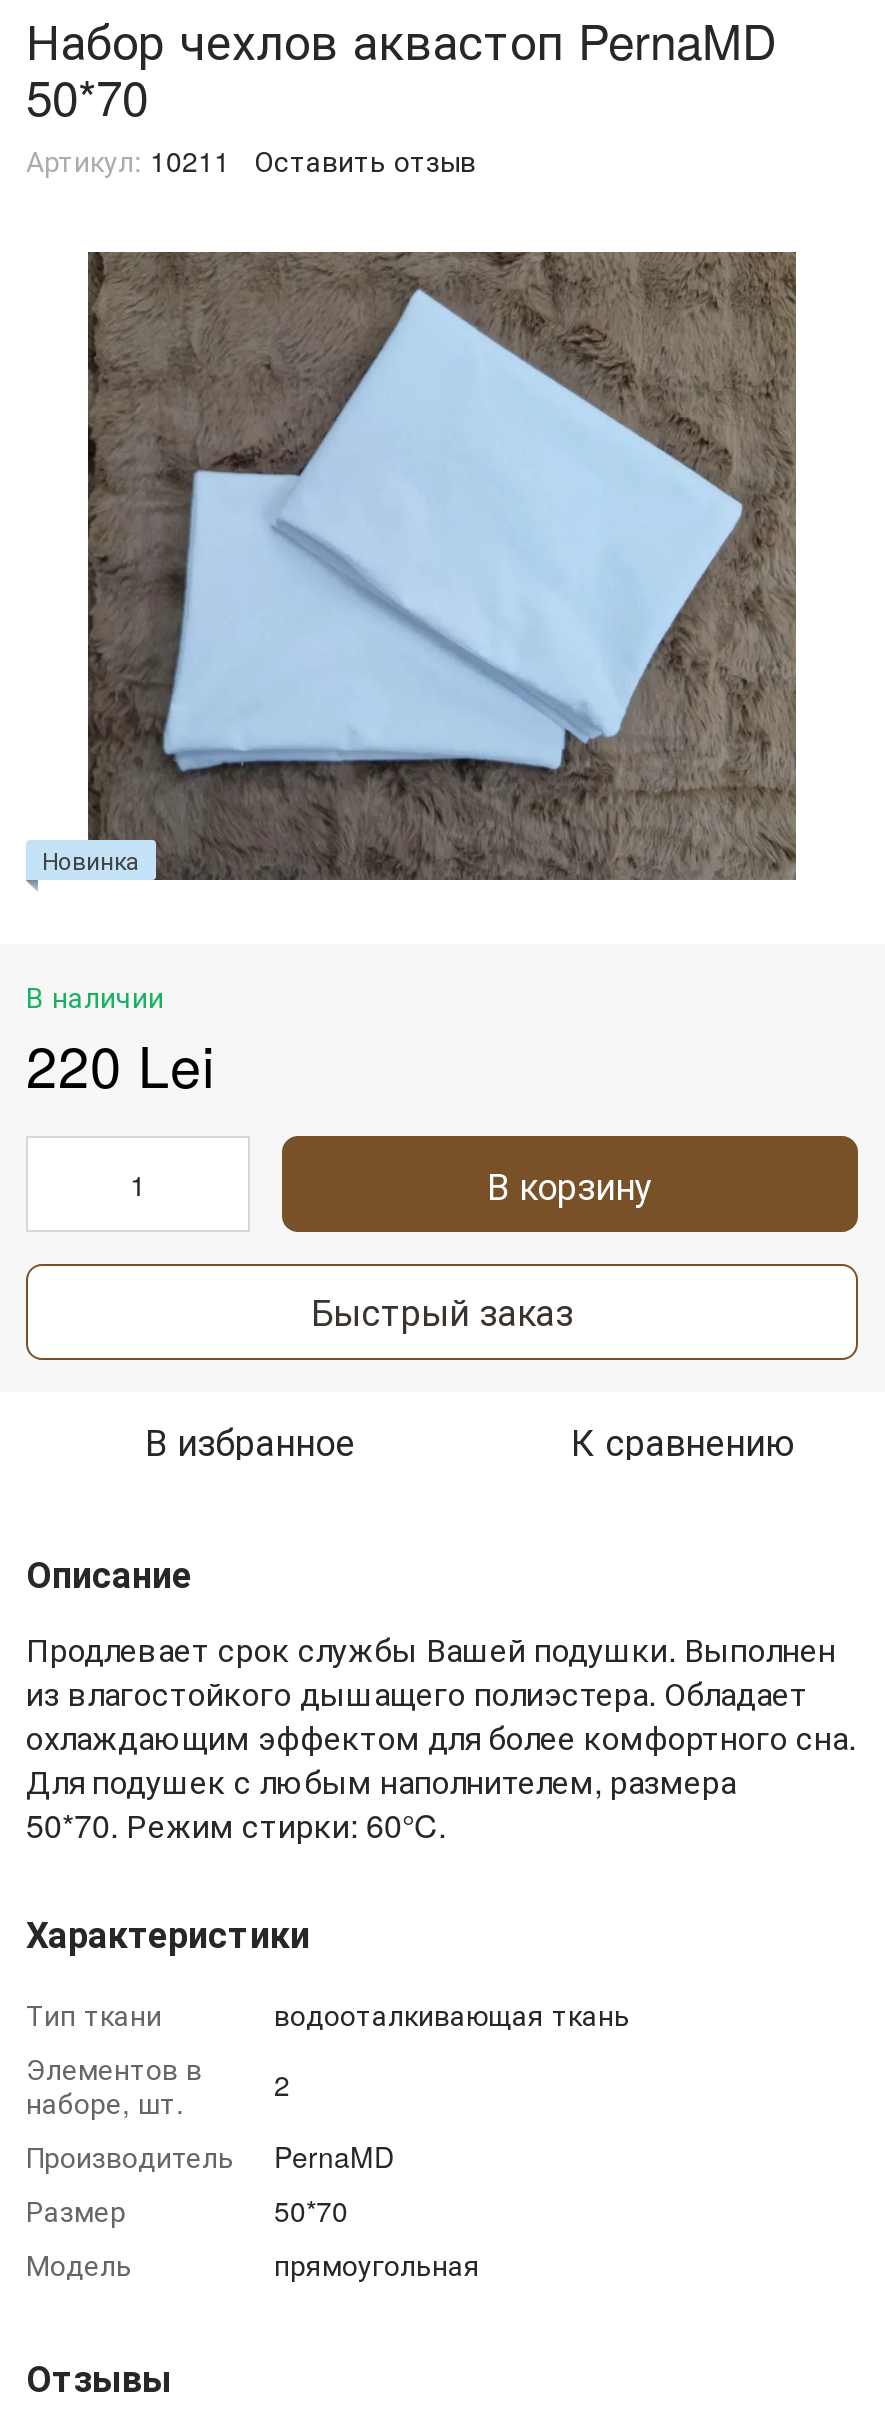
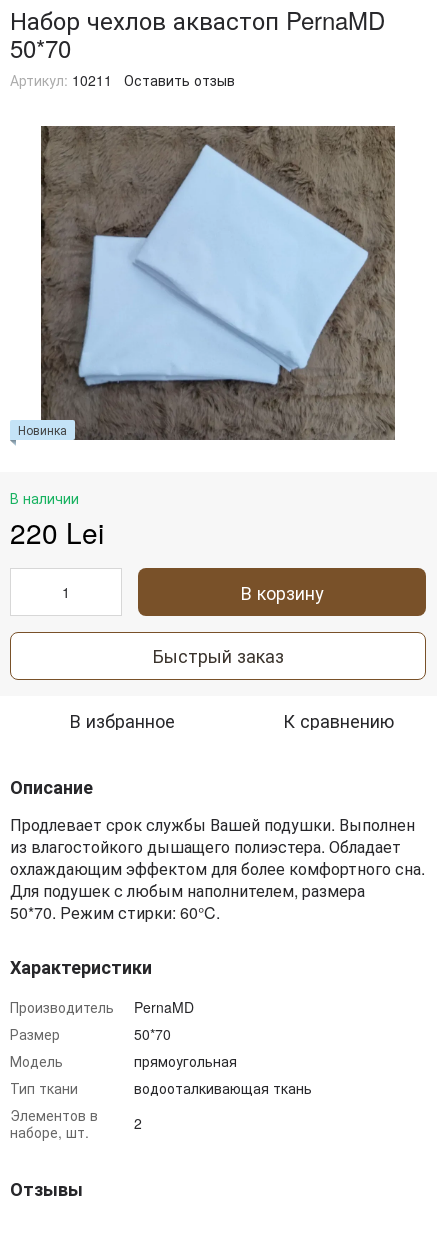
moved [26,1993,630,2121] -> [10,1078,312,1142]: Тип ткани | водооталкивающая ткань | Элементов в | наборе, шт. | 2
moved [26,2135,480,2283] -> [10,997,237,1071]: Производитель | PernaMD | Размер | 50*70 | Модель | прямоугольная

